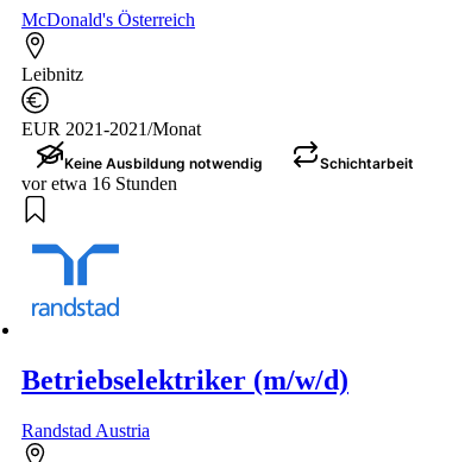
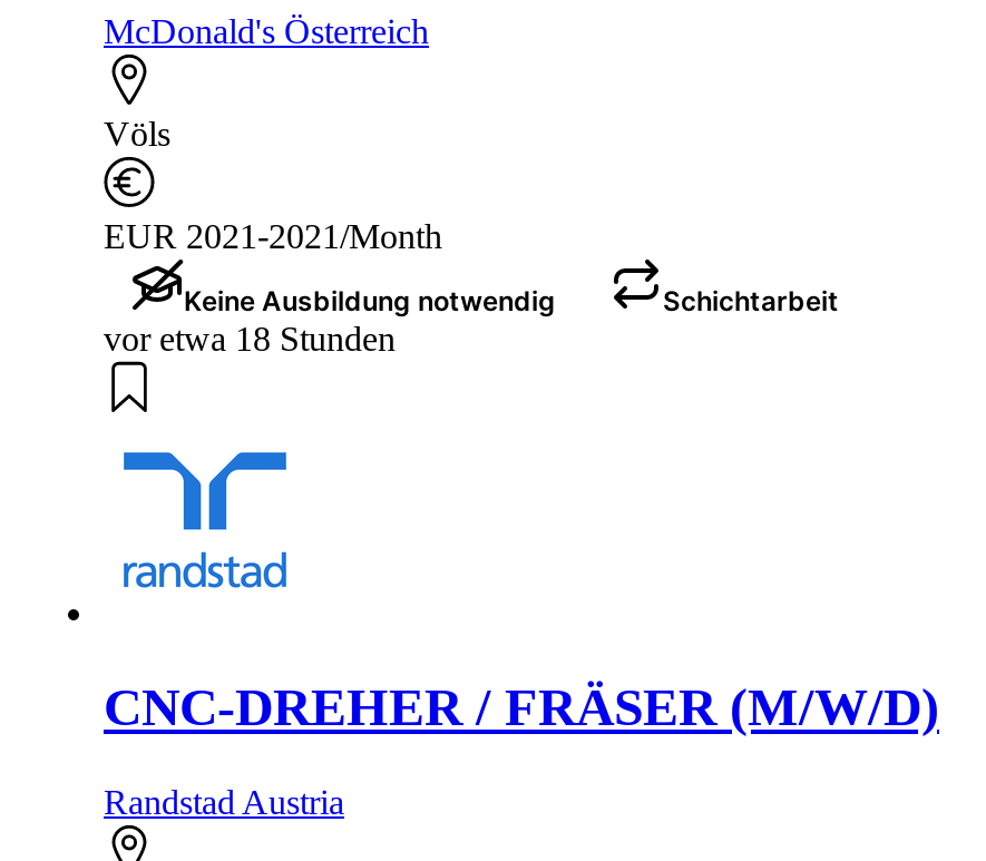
[21,64,83,85] Leibnitz -> [104,115,170,153] Völs
[21,119,201,139] EUR 2021-2021/Monat -> [104,218,442,256] EUR 2021-2021/Month
[21,174,177,194] vor etwa 16 Stunden -> [104,320,396,358] vor etwa 18 Stunden
[21,365,348,396] Betriebselektriker (m/w/d) -> [104,679,939,737] CNC-DREHER / FRÄSER (M/W/D)

